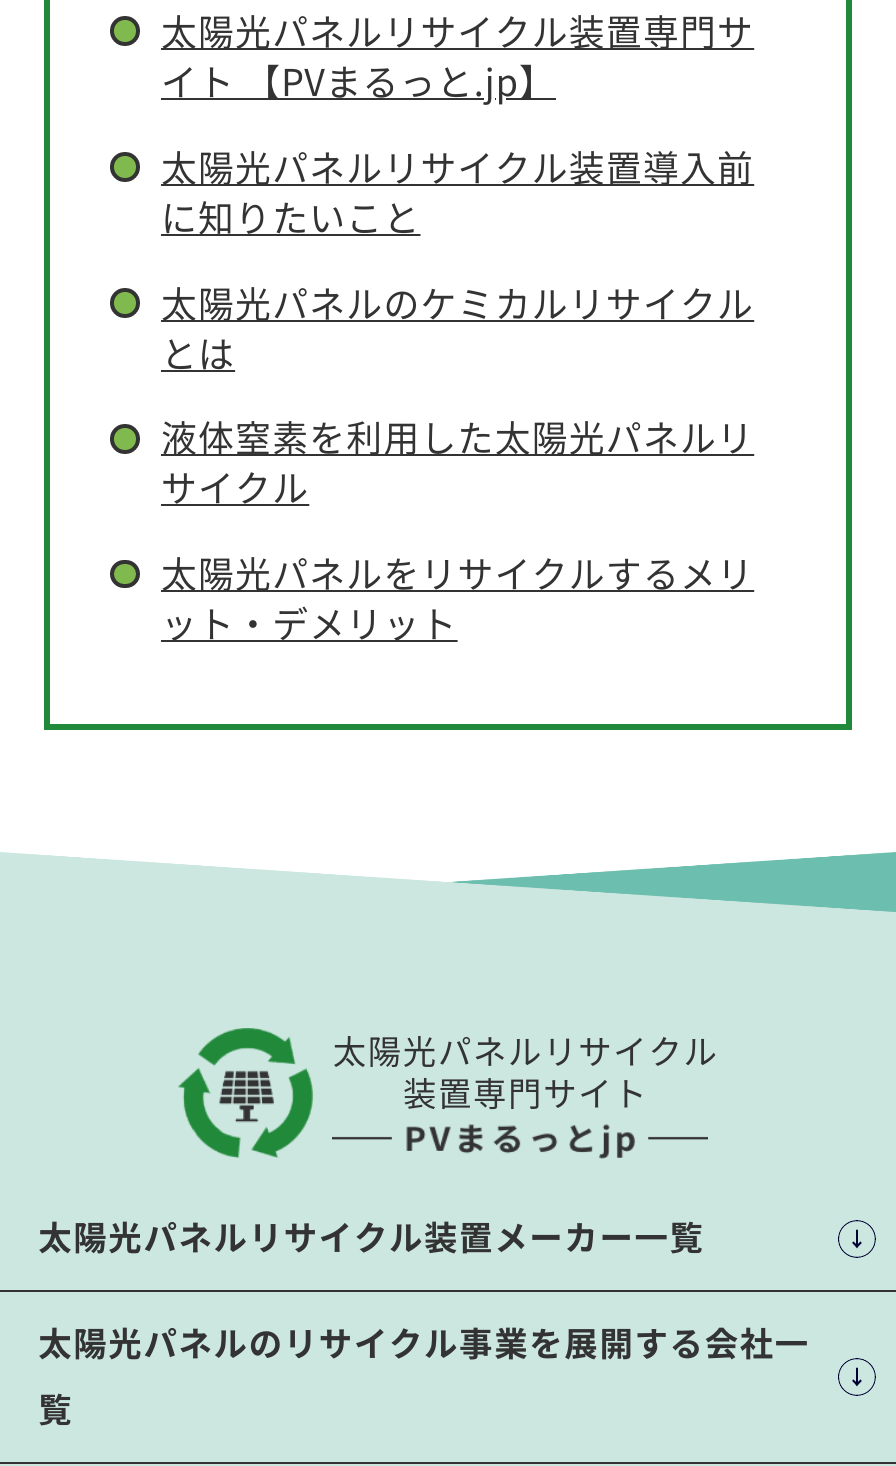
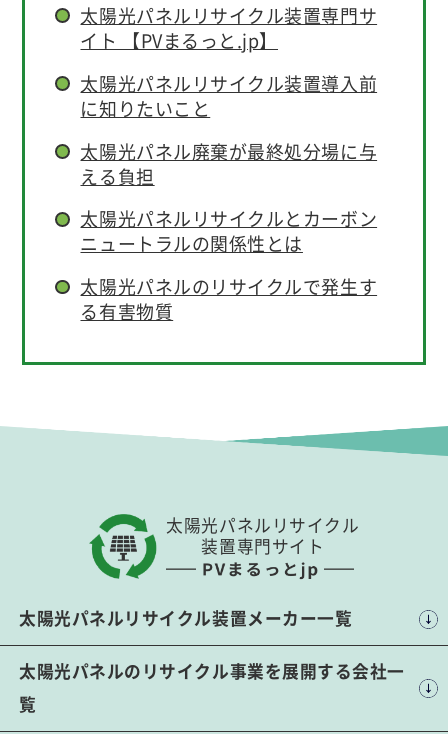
[161,275,754,377] 太陽光パネルのケミカルリサイクル | とは -> [80,137,377,188] 太陽光パネル廃棄が最終処分場に与 | える負担
[161,411,754,513] 液体窒素を利用した太陽光パネルリ | サイクル -> [80,205,377,256] 太陽光パネルリサイクルとカーボン | ニュートラルの関係性とは
[161,547,754,649] 太陽光パネルをリサイクルするメリ | ット・デメリット -> [80,273,377,324] 太陽光パネルのリサイクルで発生す | る有害物質

